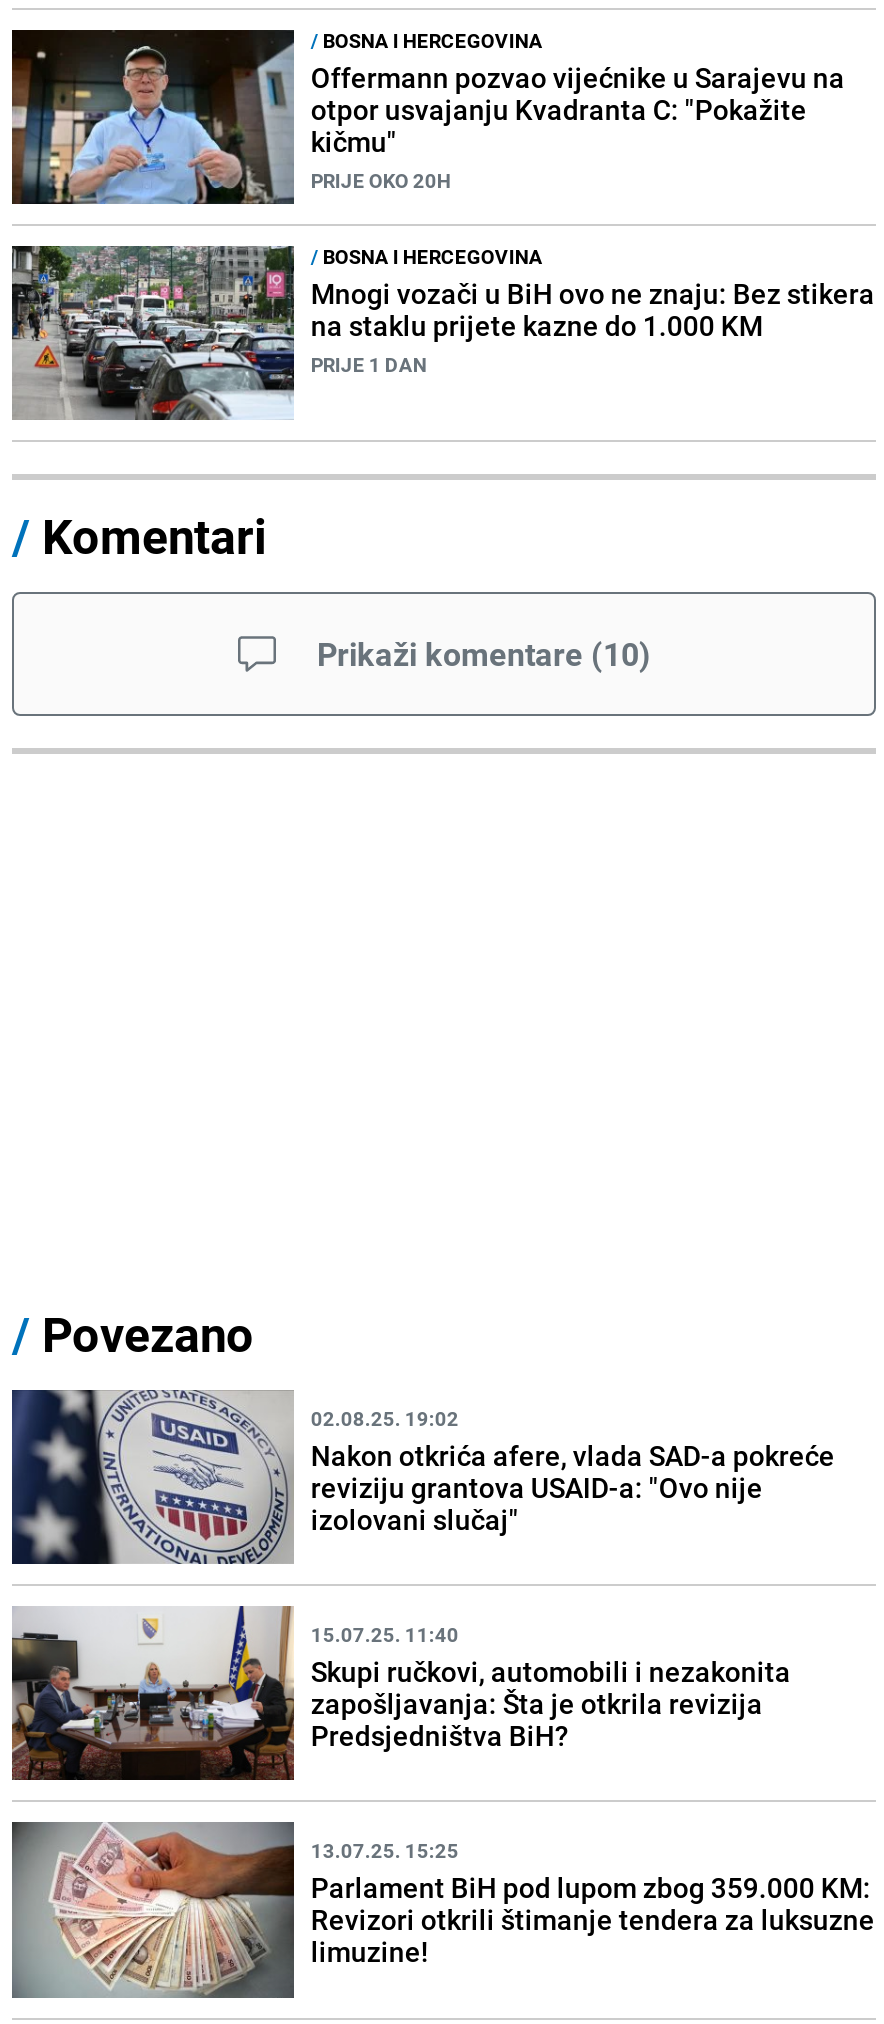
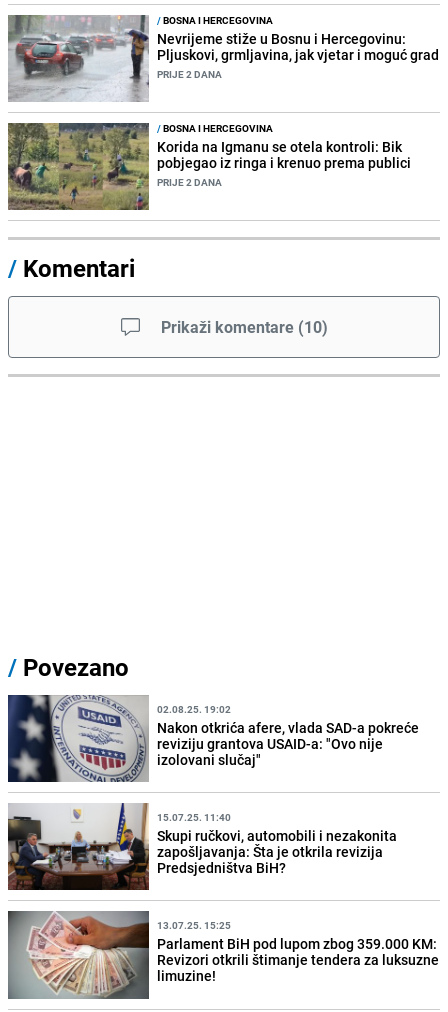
[10,28,845,206] [image] | Offermann pozvao vijećnike u Sarajevu na | otpor usvajanju Kvadranta C: "Pokažite | kičmu" | PRIJE OKO 20H -> [7,14,439,102] [image] | Nevrijeme stiže u Bosnu i Hercegovinu: | Pljuskovi, grmljavina, jak vjetar i moguć grad | PRIJE 2 DANA
[10,244,875,422] [image] | Mnogi vozači u BiH ovo ne znaju: Bez stikera | na staklu prijete kazne do 1.000 KM | PRIJE 1 DAN -> [7,122,411,211] [image] | Korida na Igmanu se otela kontroli: Bik | pobjegao iz ringa i krenuo prema publici | PRIJE 2 DANA

